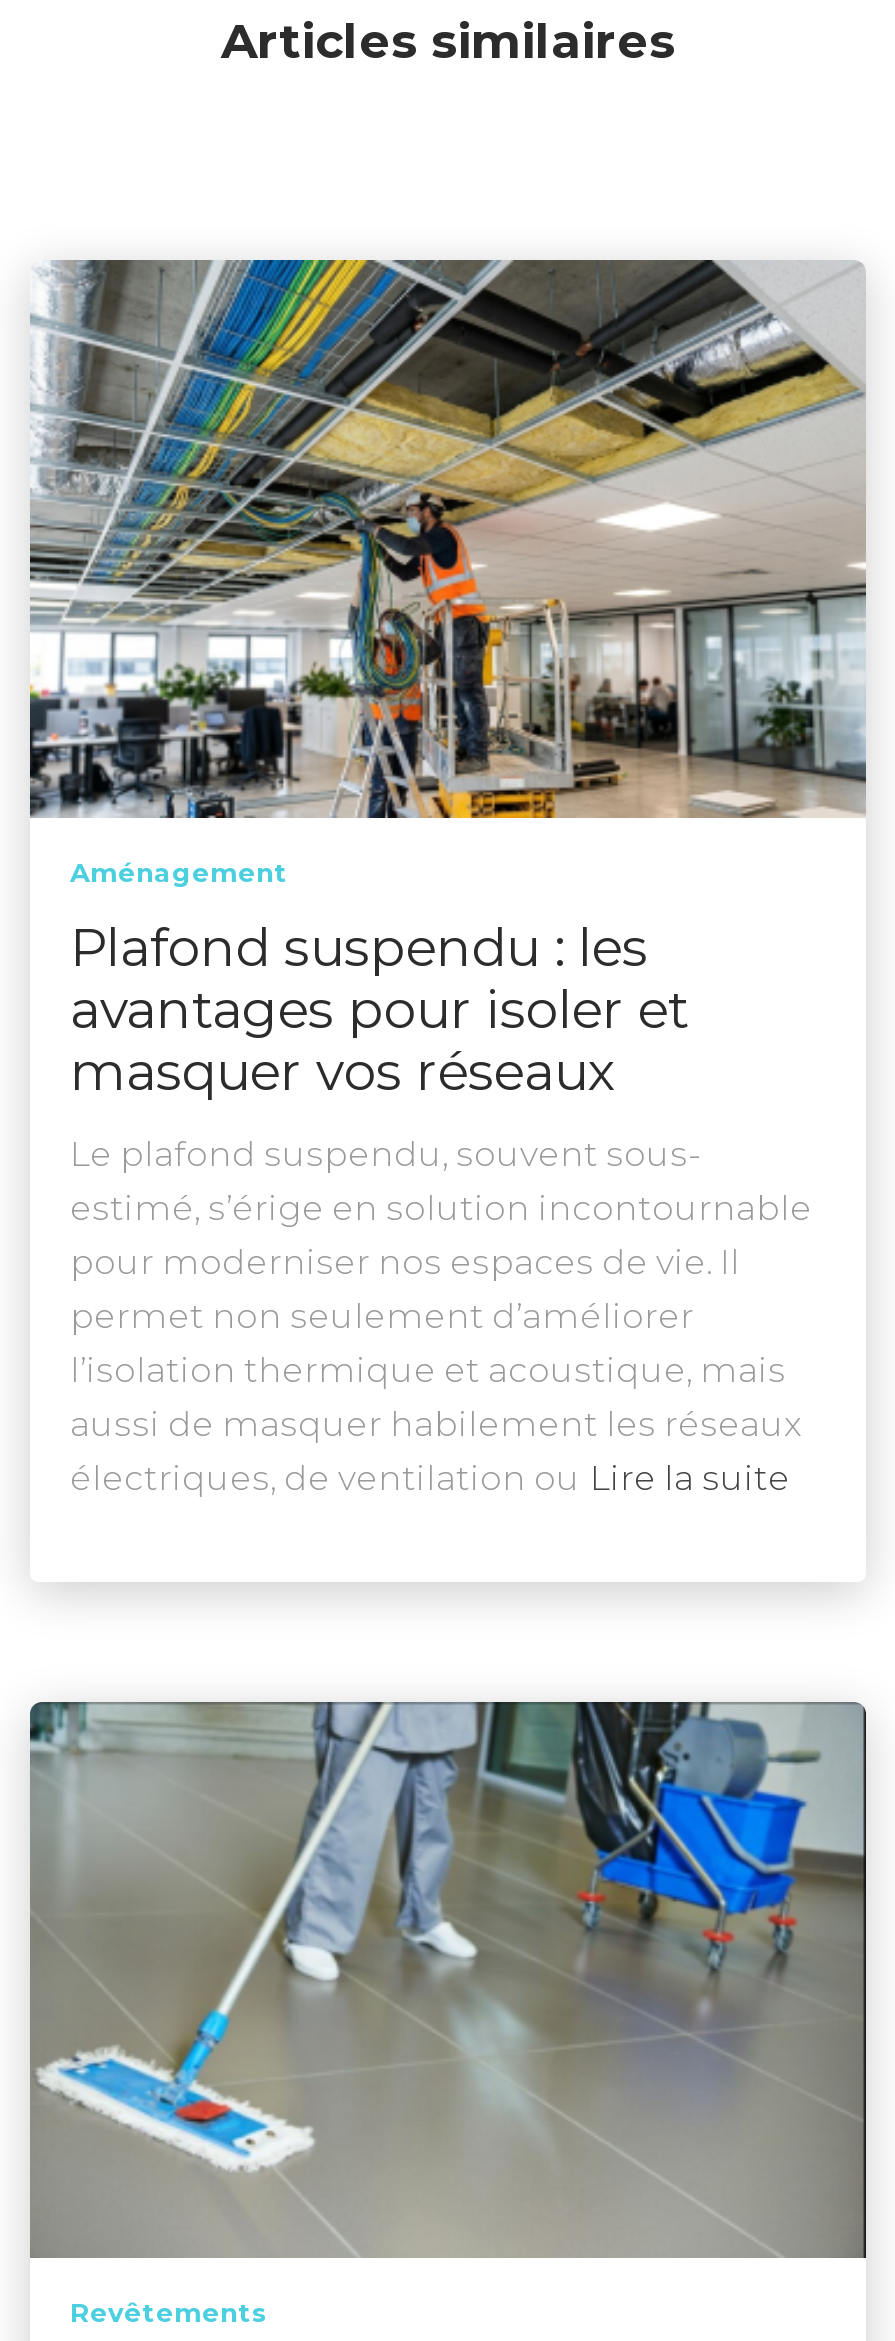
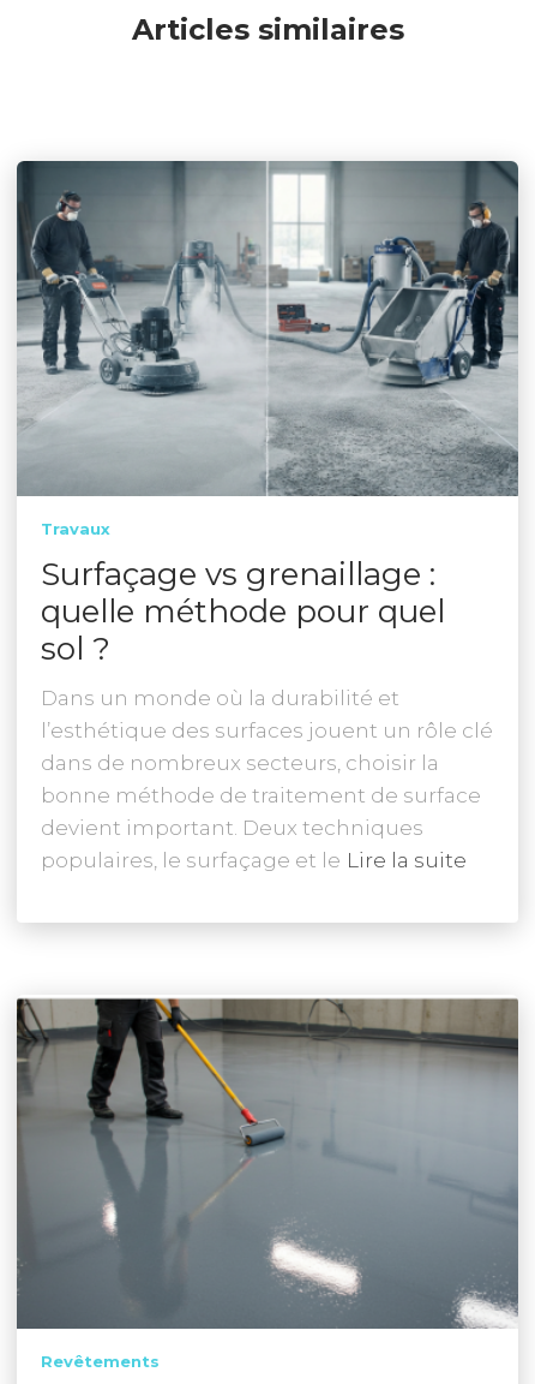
[30,258,866,1104] [image] | Aménagement | Plafond suspendu : les | avantages pour isoler et | masquer vos réseaux -> [16,160,519,668] [image] | Travaux | Surfaçage vs grenaillage : | quelle méthode pour quel | sol ?
[70,1134,812,1498] Le plafond suspendu, souvent sous- | estimé, s’érige en solution incontournable | pour moderniser nos espaces de vie. Il | permet non seulement d’améliorer | l’isolation thermique et acoustique, mais | aussi de masquer habilement les réseaux | électriques, de ventilation ou Lire la suite -> [41,686,493,872] Dans un monde où la durabilité et | l’esthétique des surfaces jouent un rôle clé | dans de nombreux secteurs, choisir la | bonne méthode de traitement de surface | devient important. Deux techniques | populaires, le surfaçage et le Lire la suite
[30,1700,868,2260] [image] -> [17,997,518,1329] [image]

